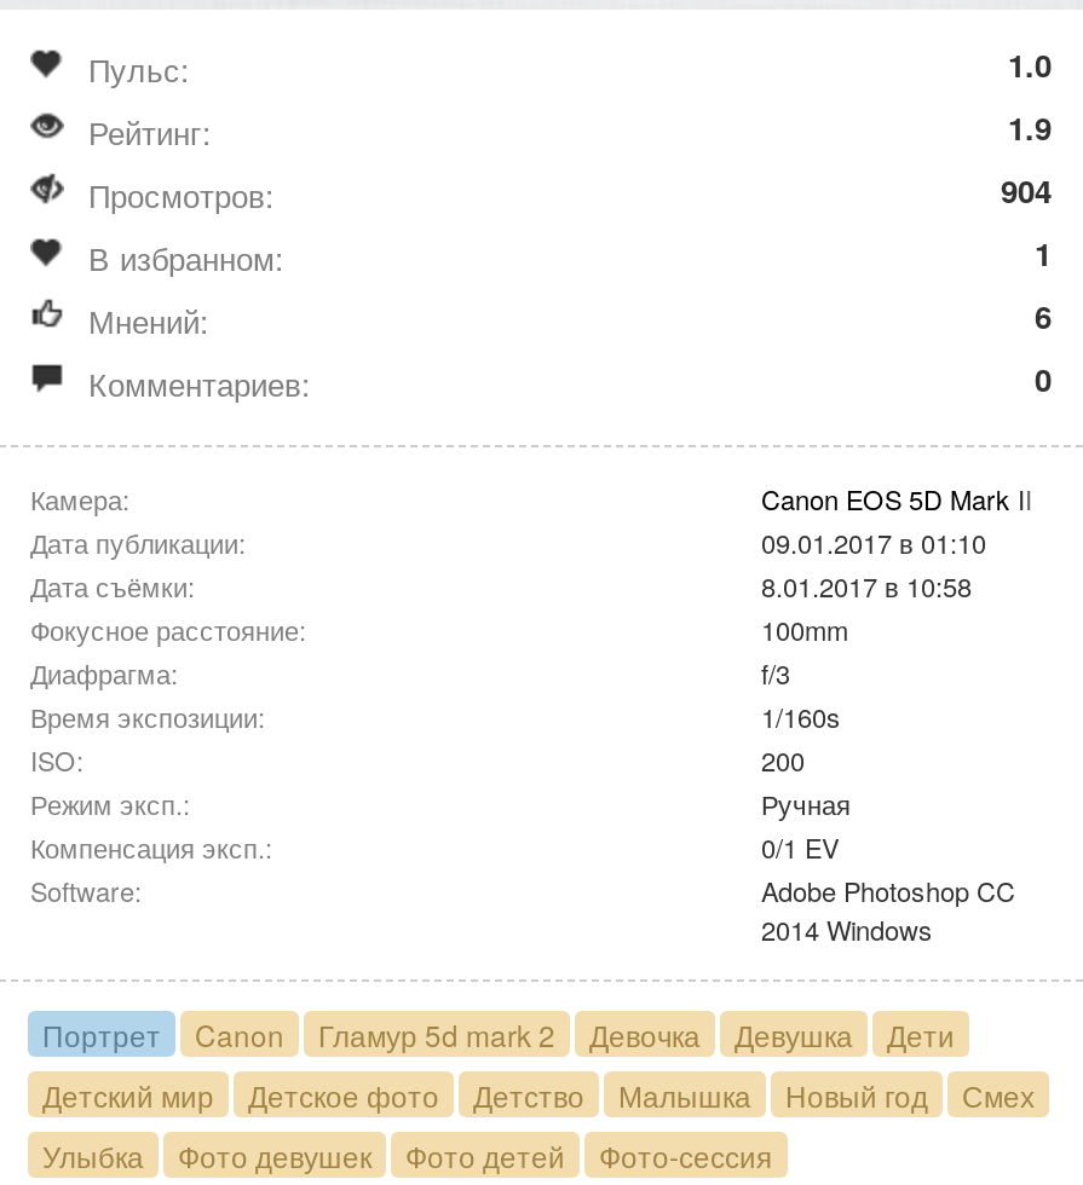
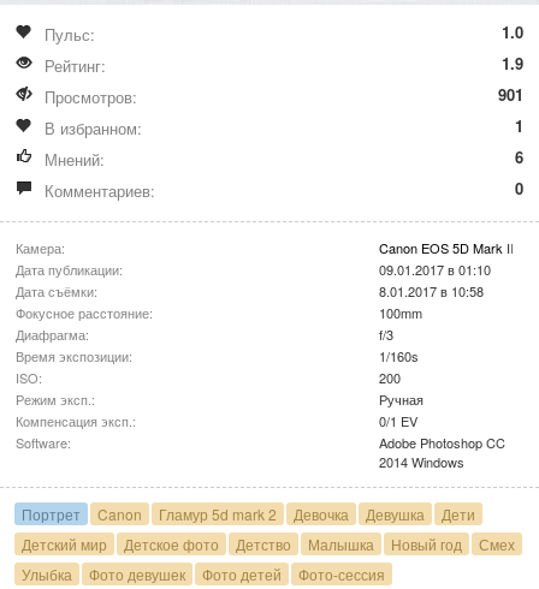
[1001,167,1052,213] 904 -> [498,83,523,106] 901

